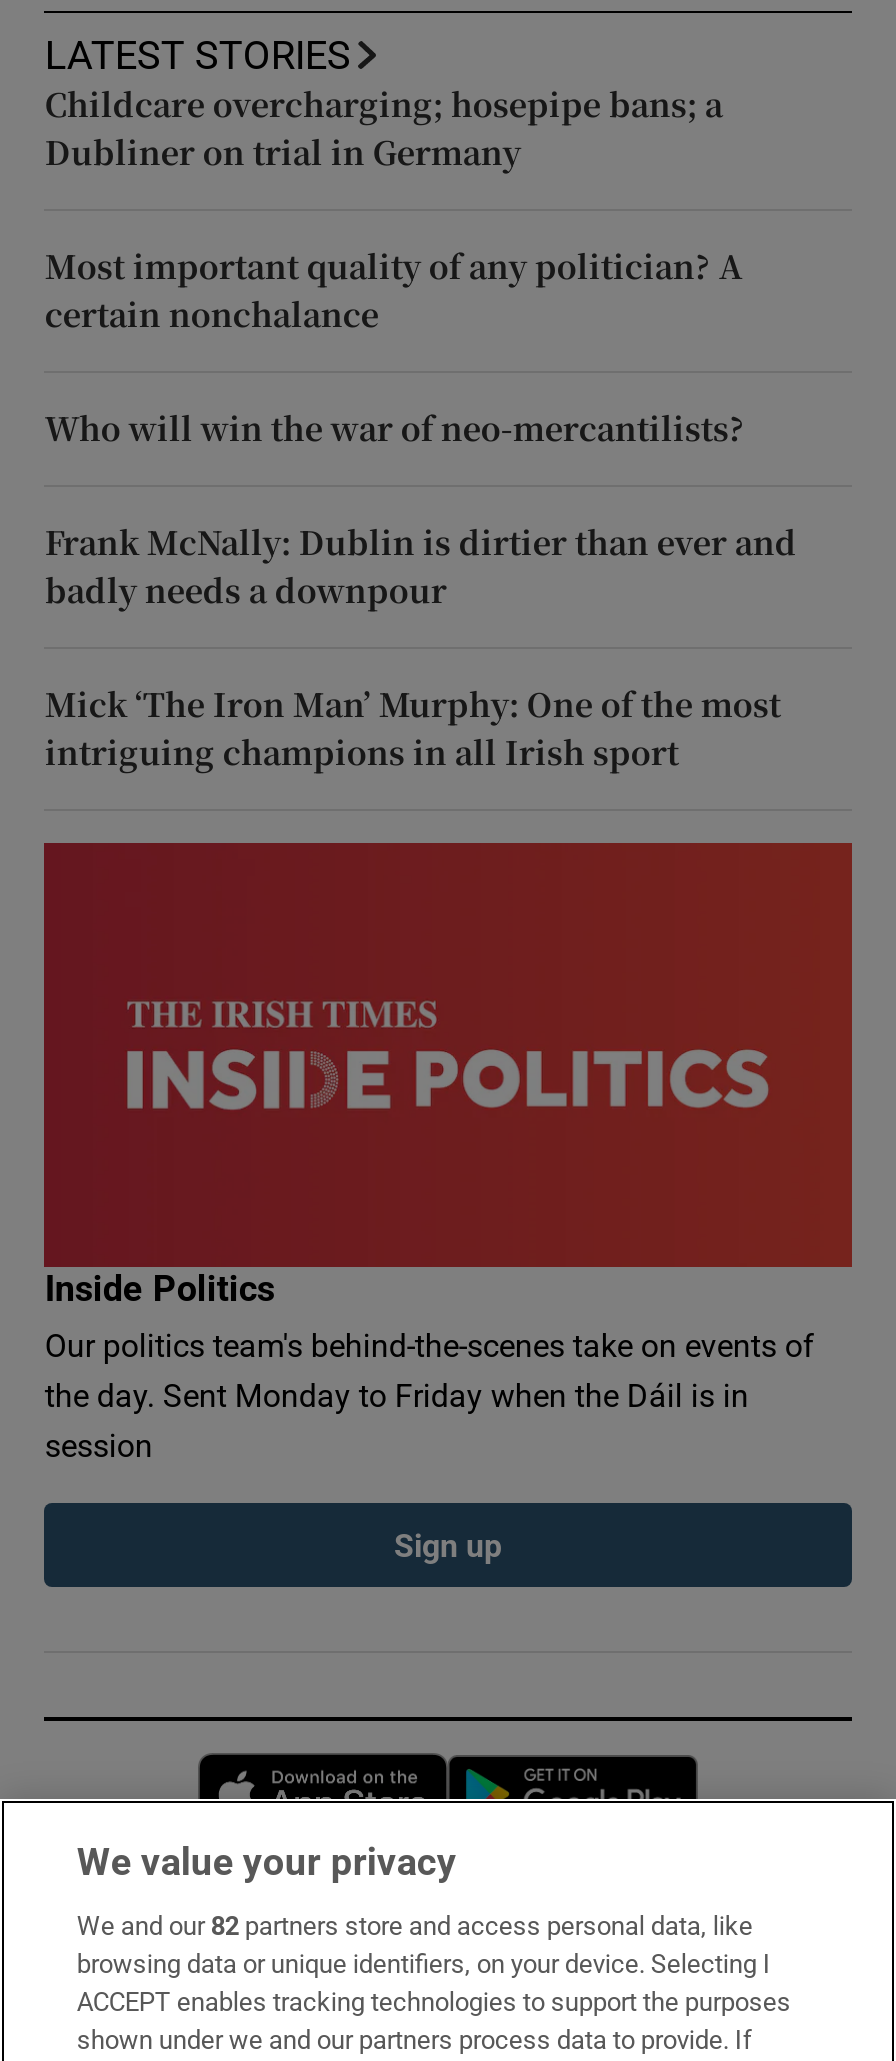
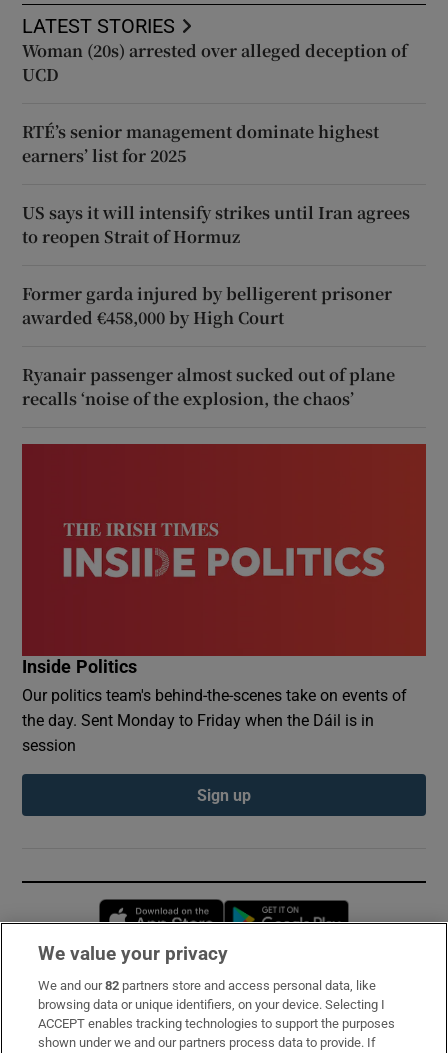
[45,81,723,175] Childcare overcharging; hosepipe bans; a | Dubliner on trial in Germany -> [22,39,407,86] Woman (20s) arrested over alleged deception of | UCD
[45,243,743,337] Most important quality of any politician? A | certain nonchalance -> [22,120,379,167] RTÉ’s senior management dominate highest | earners’ list for 2025
[45,405,745,451] Who will win the war of neo-mercantilists? -> [22,201,410,248] US says it will intensify strikes until Iran agrees | to reopen Strait of Hormuz
[45,519,797,613] Frank McNally: Dublin is dirtier than ever and | badly needs a downpour -> [22,282,392,329] Former garda injured by belligerent prisoner | awarded €458,000 by High Court
[45,681,781,775] Mick ‘The Iron Man’ Murphy: One of the most | intriguing champions in all Irish sport -> [22,363,395,410] Ryanair passenger almost sucked out of plane | recalls ‘noise of the explosion, the chaos’

